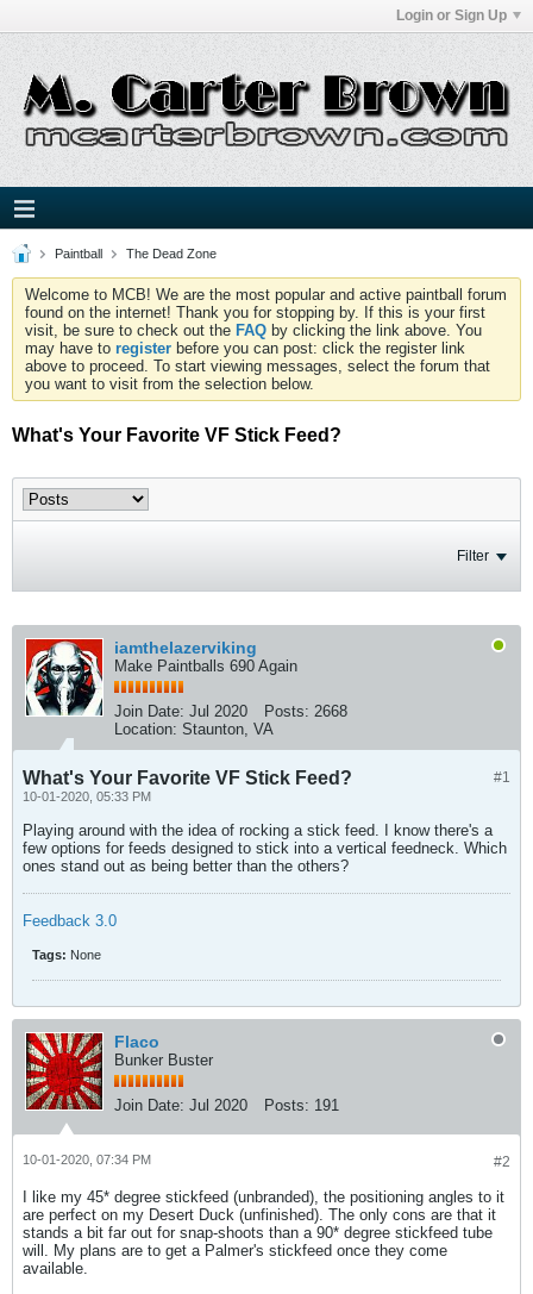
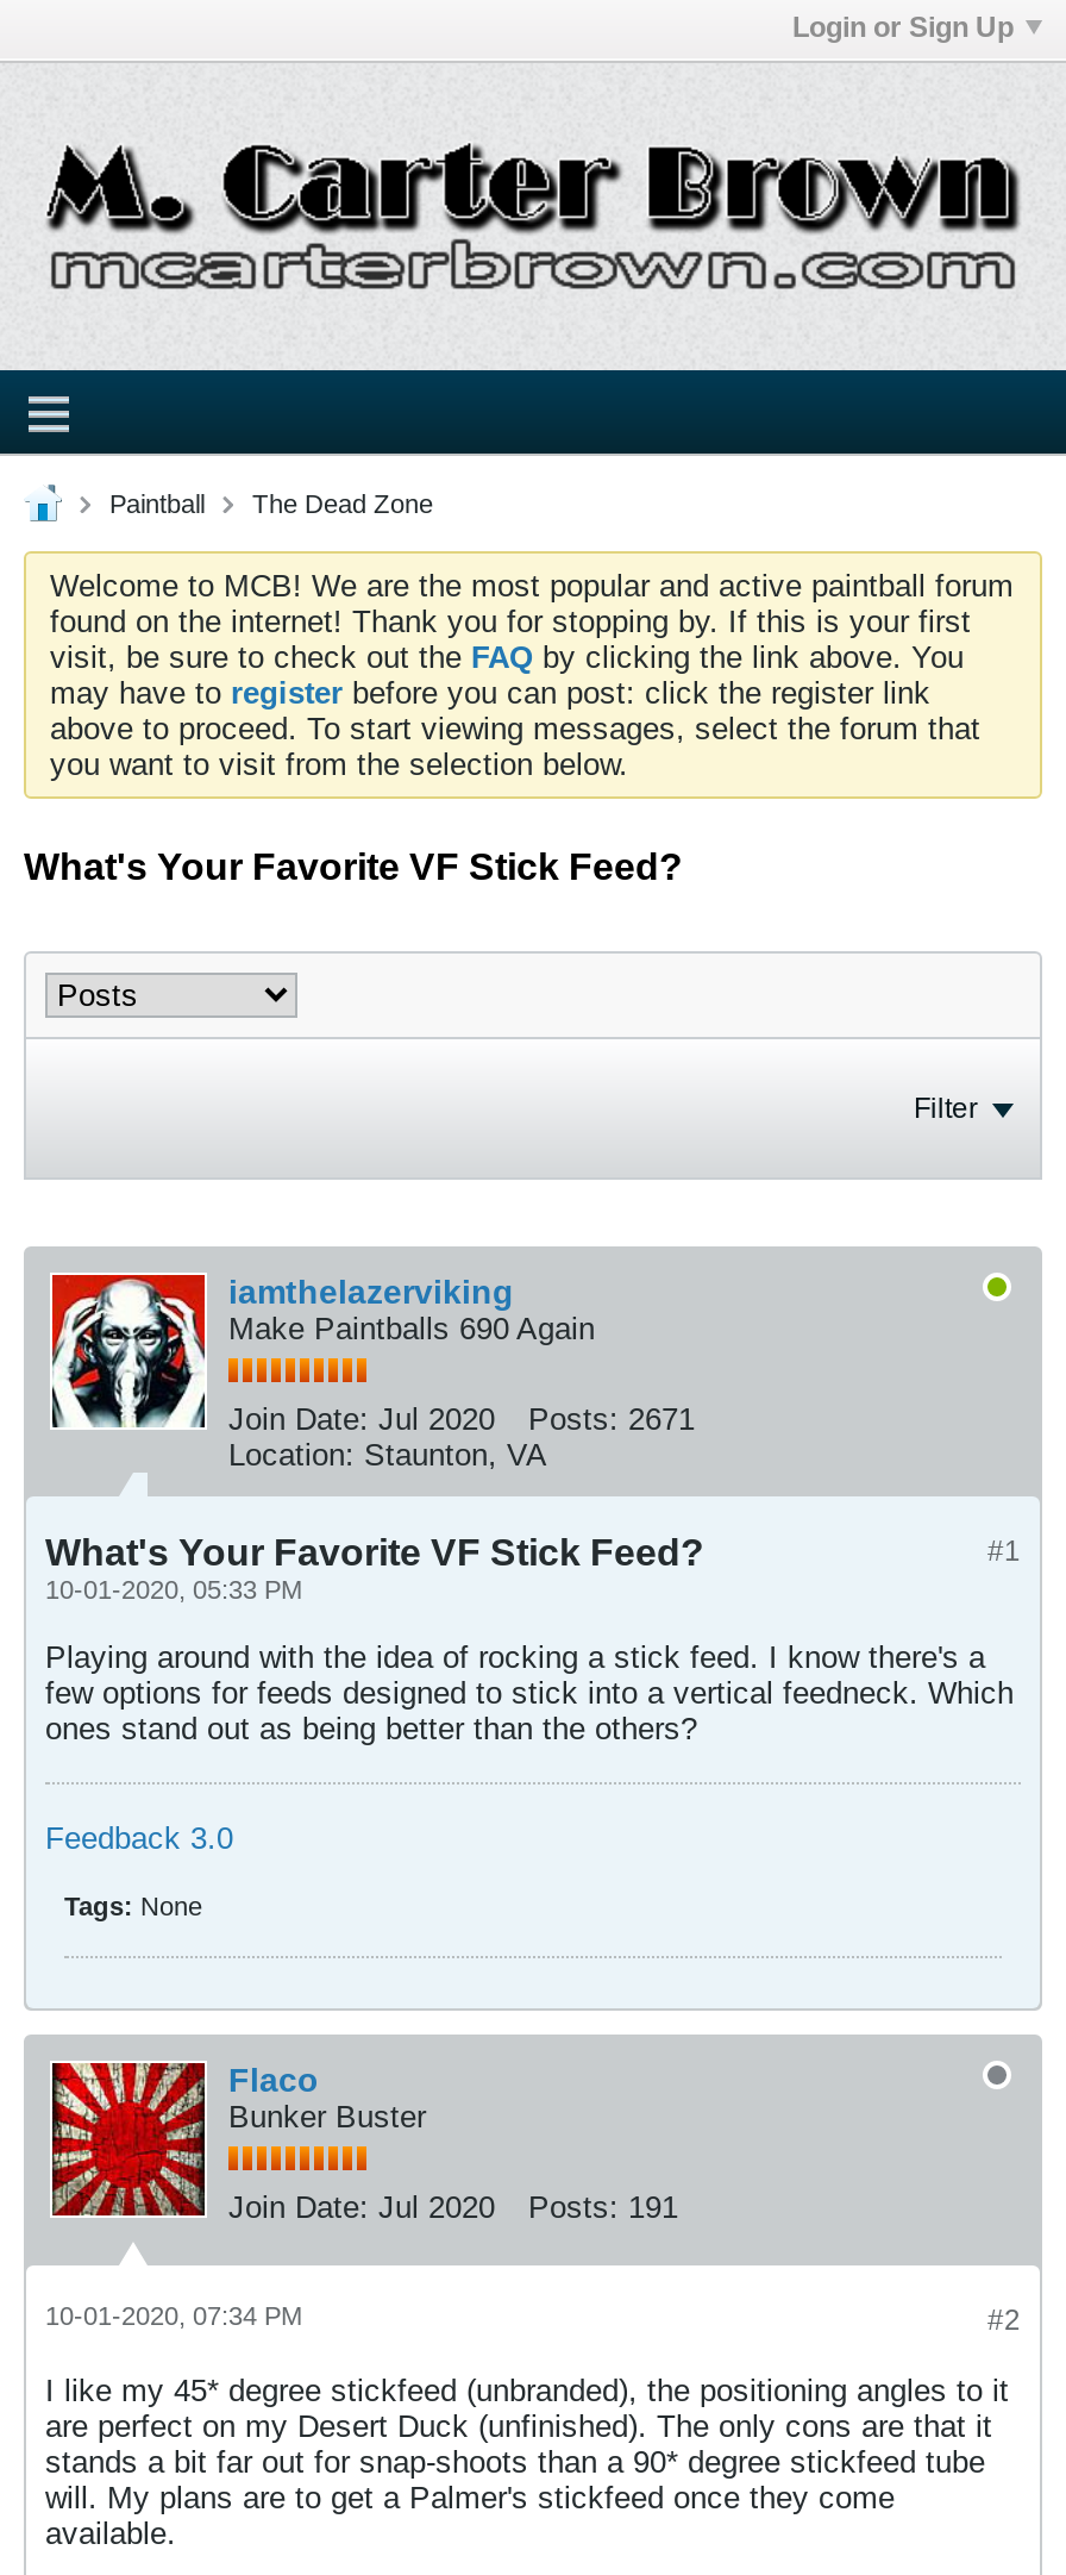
[114,702,347,720] Join Date: Jul 2020 Posts: 2668 -> [228,1401,695,1437] Join Date: Jul 2020 Posts: 2671

